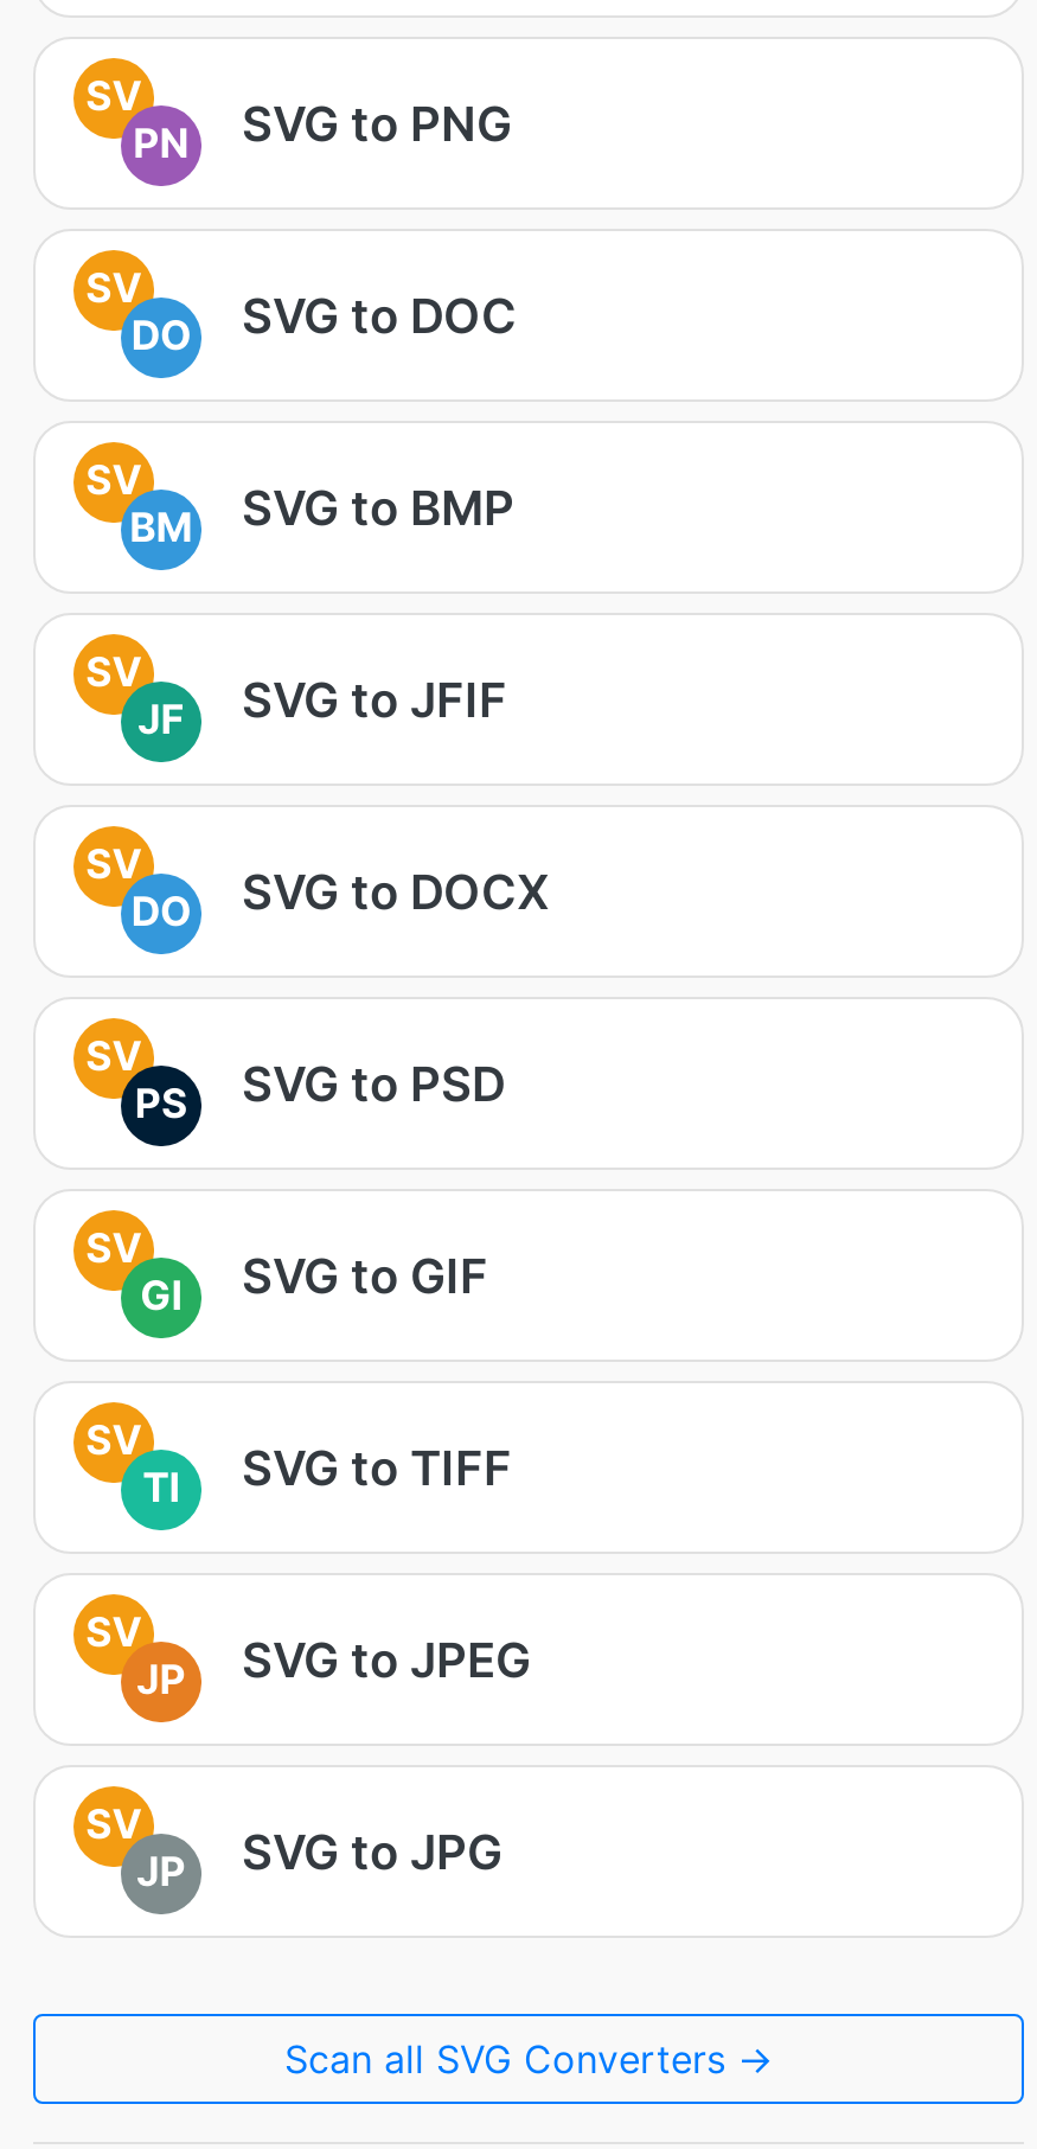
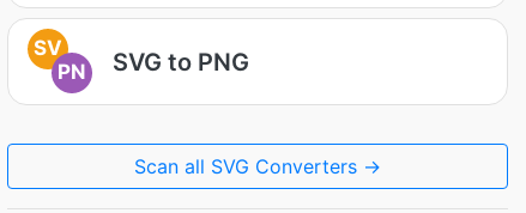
[85,263,550,1896] SV | DO | SVG to DOC | SV | BM | SVG to BMP | SV | JF | SVG to JFIF | SV | DO | SVG to DOCX | SV | PS | SVG to PSD | SV | GI | SVG to GIF | SV | TI | SVG to TIFF | SV | JP | SVG to JPEG | SV | JP | SVG to JPG -> none

